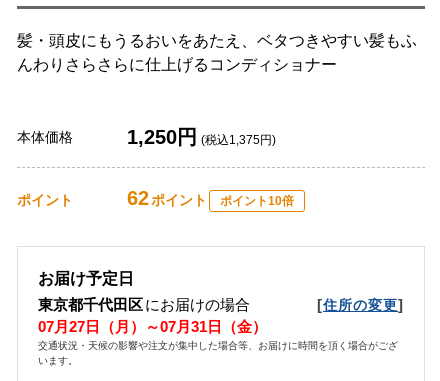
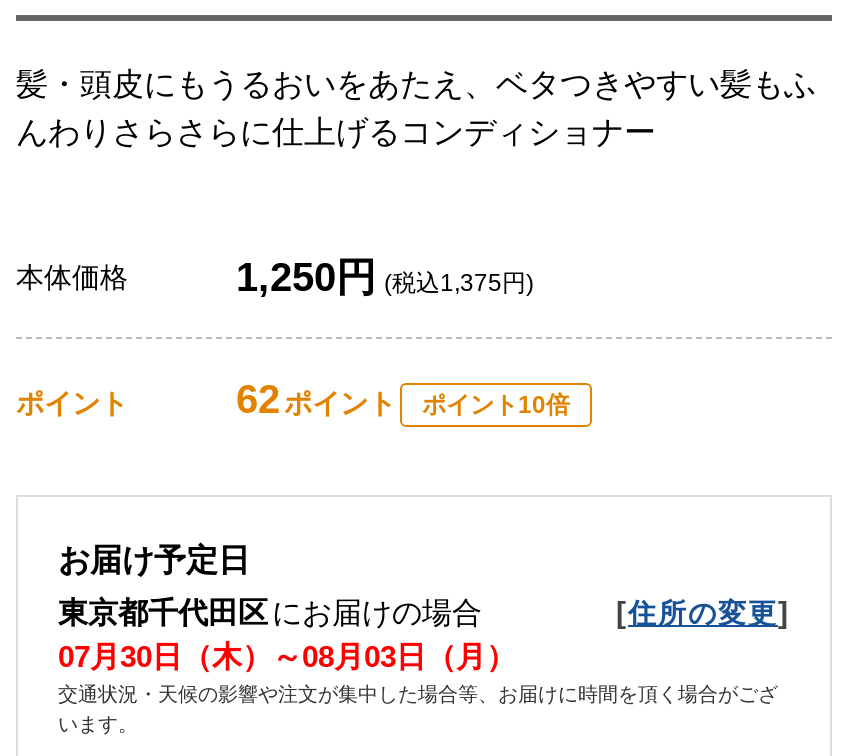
[38,318,267,335] 07月27日（月）～07月31日（金） -> [58,640,516,674] 07月30日（木）～08月03日（月）

